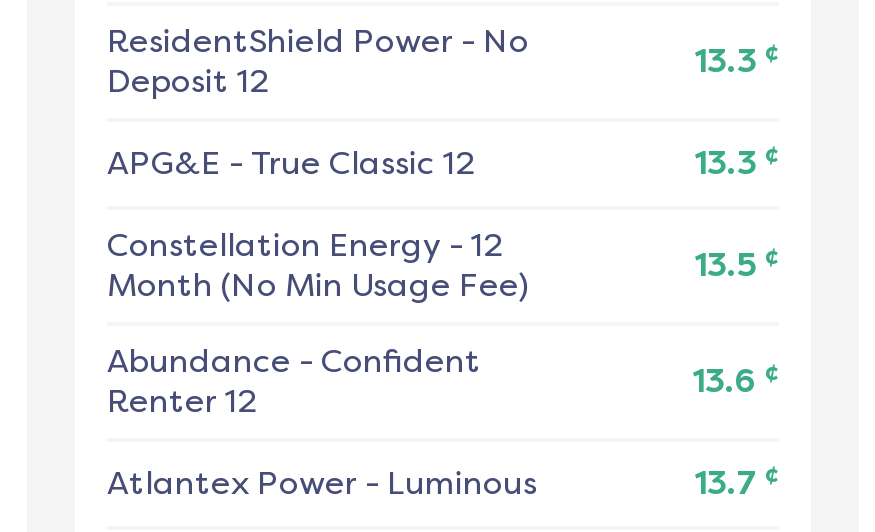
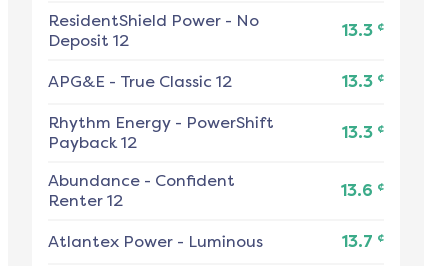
[107,226,529,304] Constellation Energy - 12 | Month (No Min Usage Fee) -> [48,113,274,152] Rhythm Energy - PowerShift | Payback 12
[695,242,779,284] 13.5 ¢ -> [342,121,384,142] 13.3 ¢

